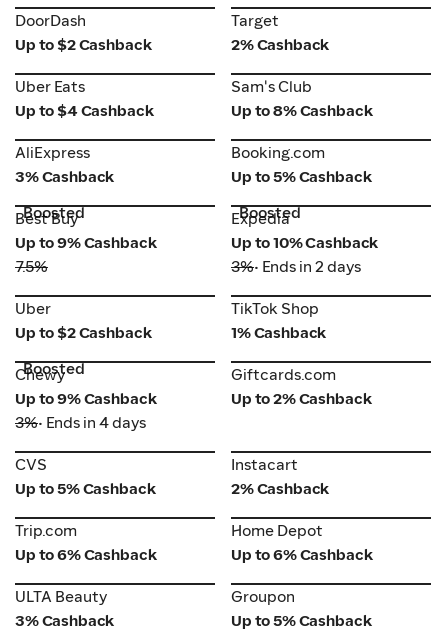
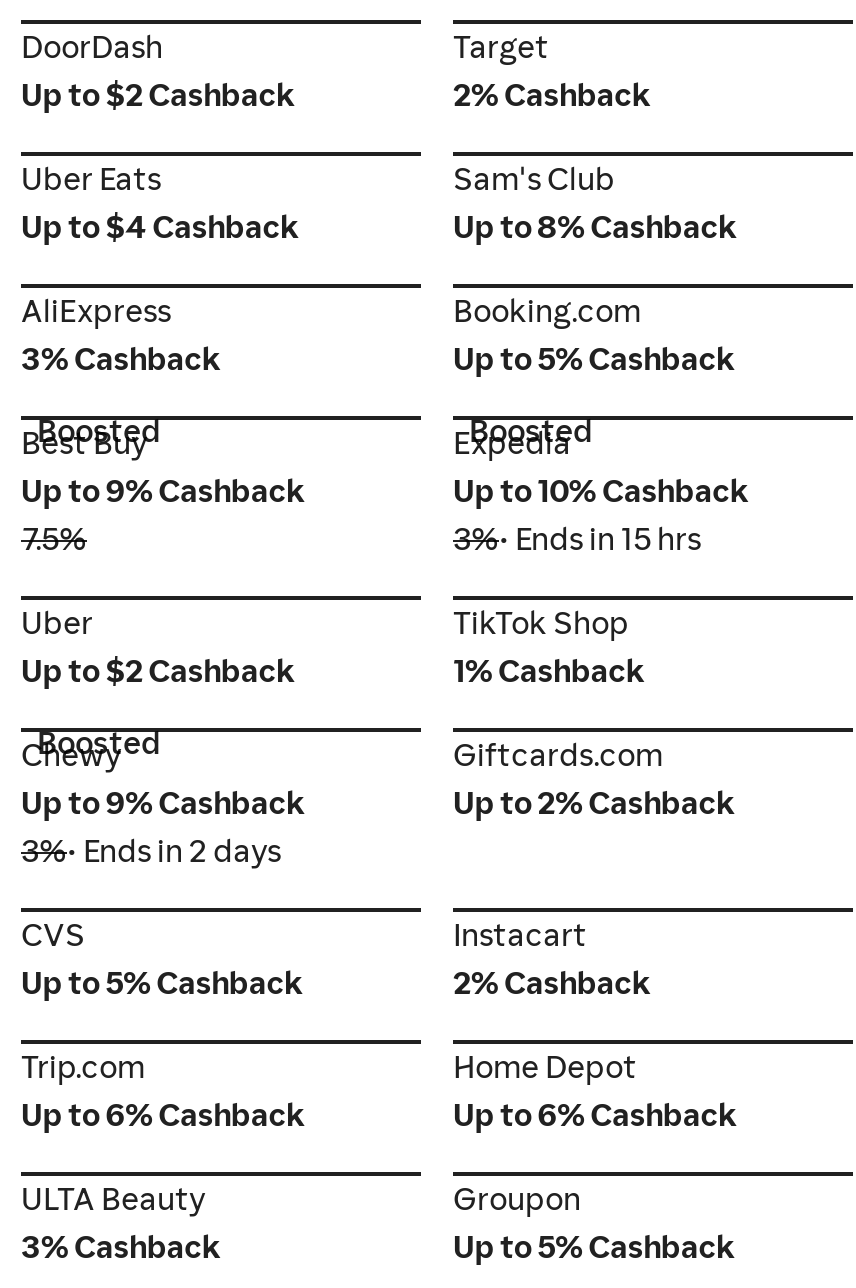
[231,257,361,276] 3% • Ends in 2 days -> [453,520,701,558] 3% • Ends in 15 hrs
[15,413,146,432] 3% • Ends in 4 days -> [21,832,281,870] 3% • Ends in 2 days

